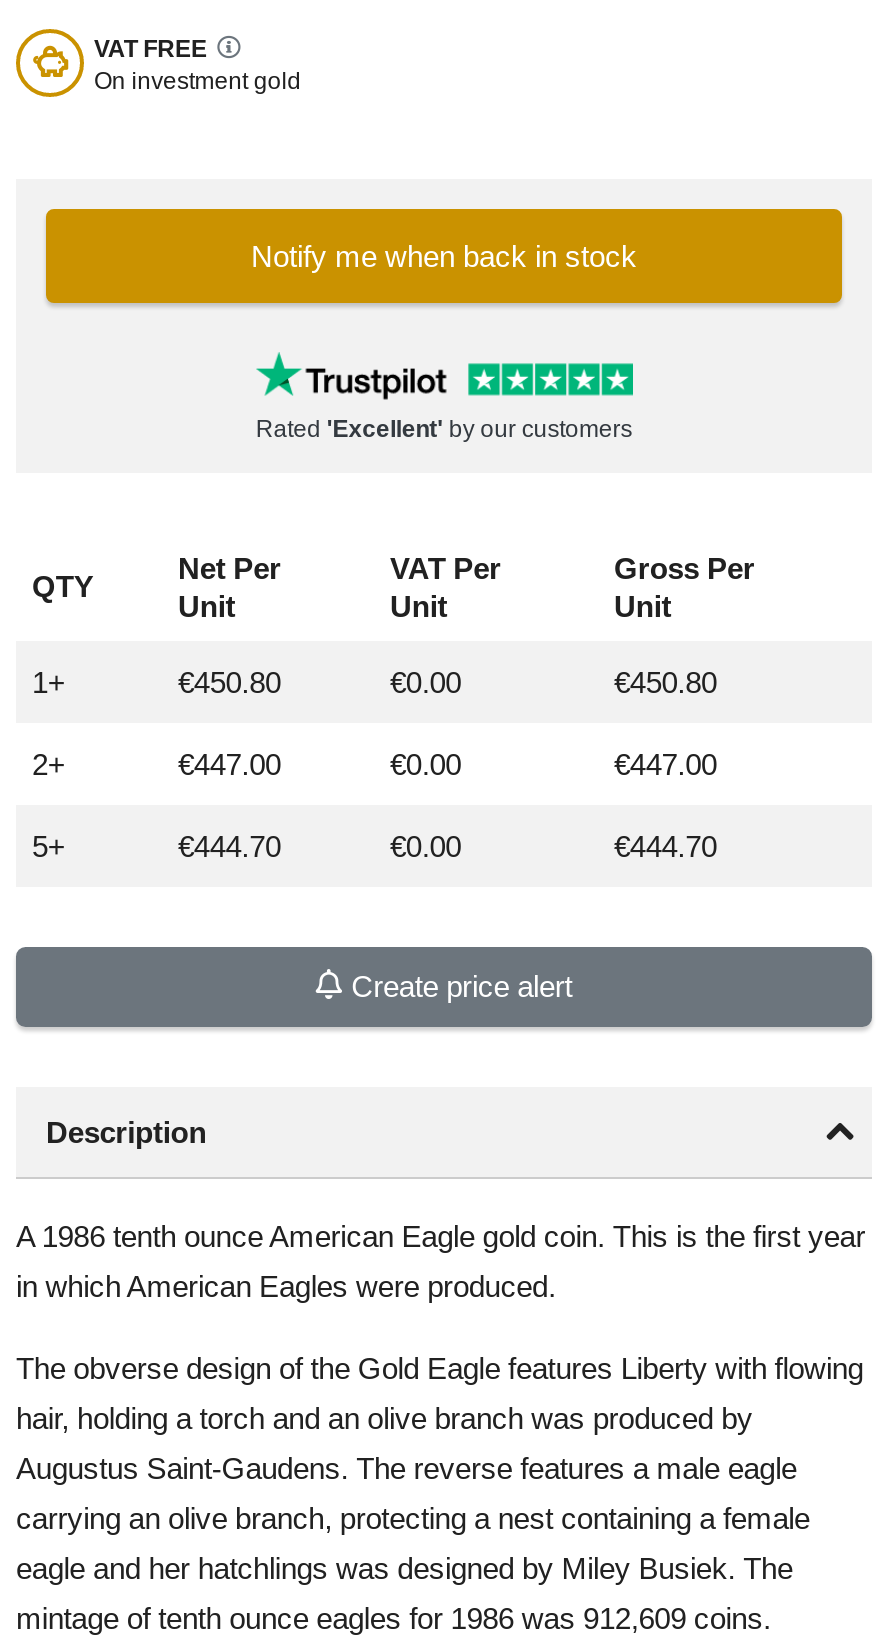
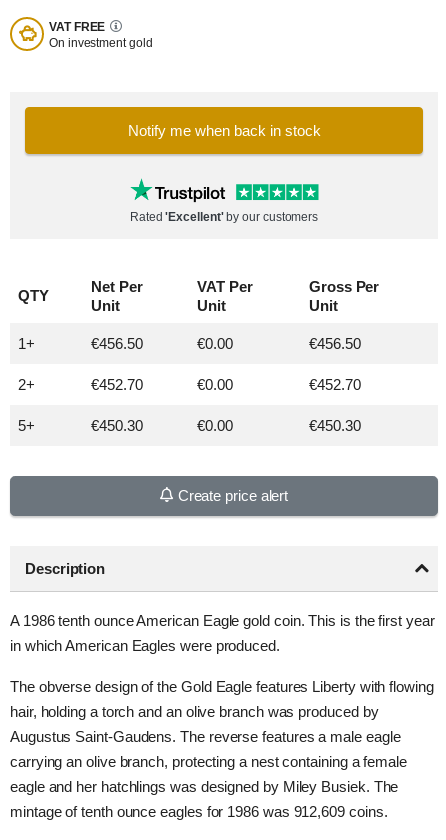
[178,665,281,699] €450.80 -> [91,335,142,352] €456.50
[614,665,717,699] €450.80 -> [309,335,360,352] €456.50
[178,747,281,781] €447.00 -> [91,376,142,393] €452.70
[614,747,717,781] €447.00 -> [309,376,360,393] €452.70
[178,829,281,863] €444.70 -> [91,417,142,434] €450.30
[614,829,717,863] €444.70 -> [309,417,360,434] €450.30

